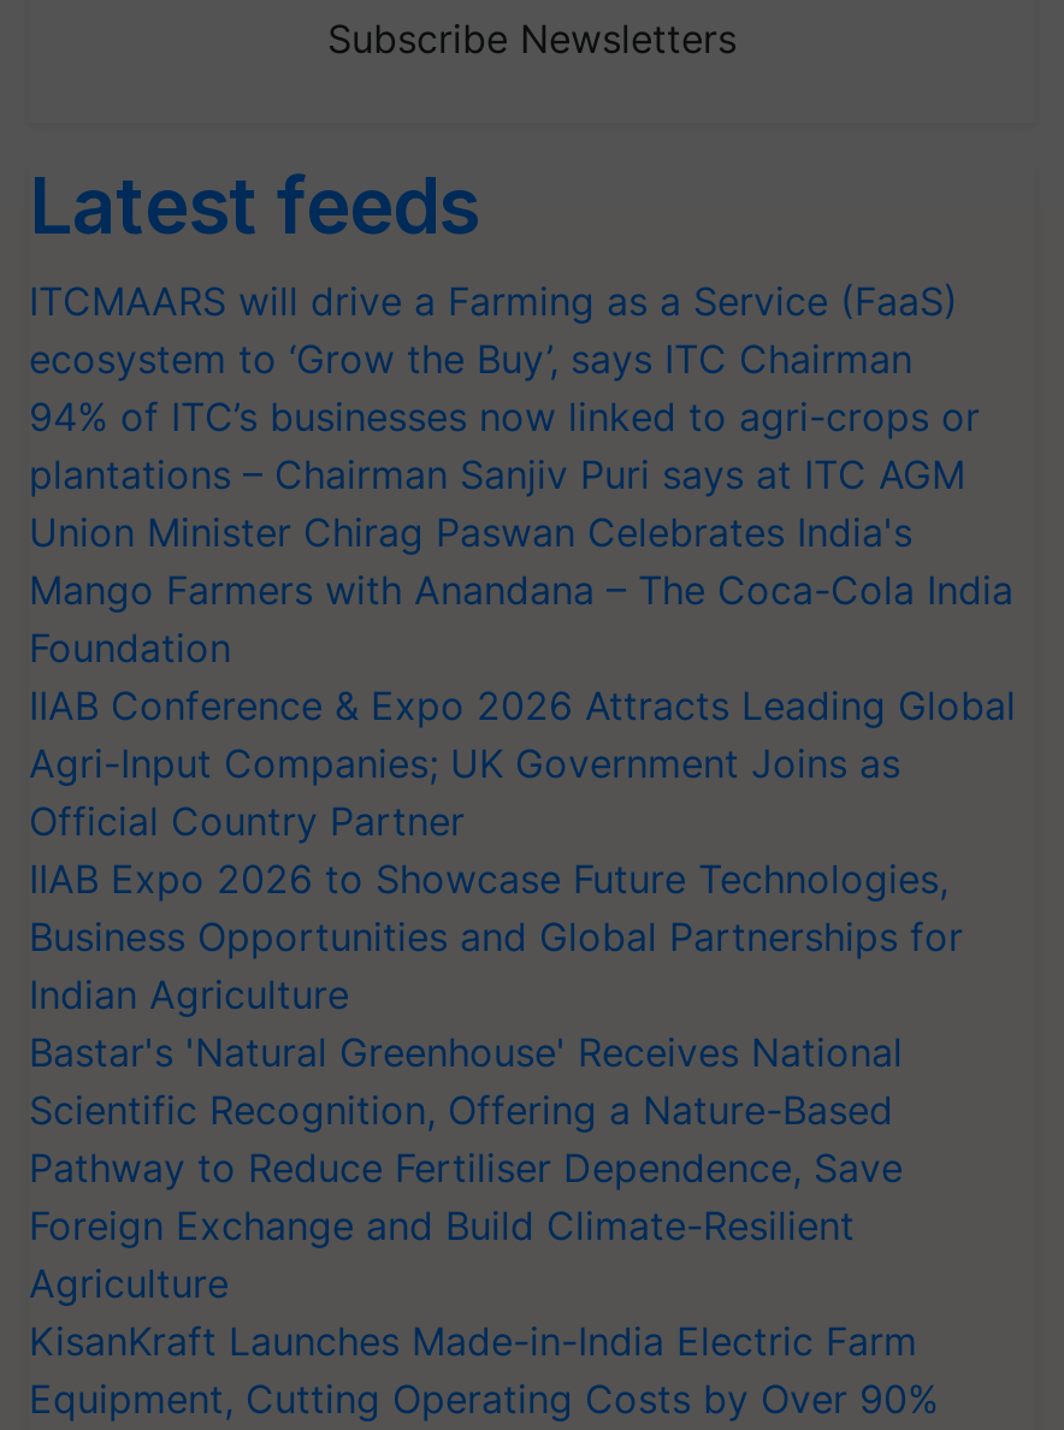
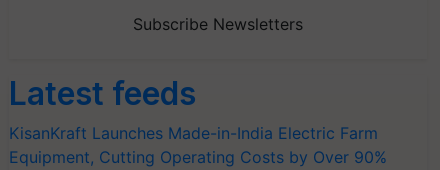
[29,276,1016,1307] ITCMAARS will drive a Farming as a Service (FaaS) | ecosystem to ‘Grow the Buy’, says ITC Chairman | 94% of ITC’s businesses now linked to agri-crops or | plantations – Chairman Sanjiv Puri says at ITC AGM | Union Minister Chirag Paswan Celebrates India's | Mango Farmers with Anandana – The Coca-Cola India | Foundation | IIAB Conference & Expo 2026 Attracts Leading Global | Agri-Input Companies; UK Government Joins as | Official Country Partner | IIAB Expo 2026 to Showcase Future Technologies, | Business Opportunities and Global Partnerships for | Indian Agriculture | Bastar's 'Natural Greenhouse' Receives National | Scientific Recognition, Offering a Nature-Based | Pathway to Reduce Fertiliser Dependence, Save | Foreign Exchange and Build Climate-Resilient | Agriculture -> none

